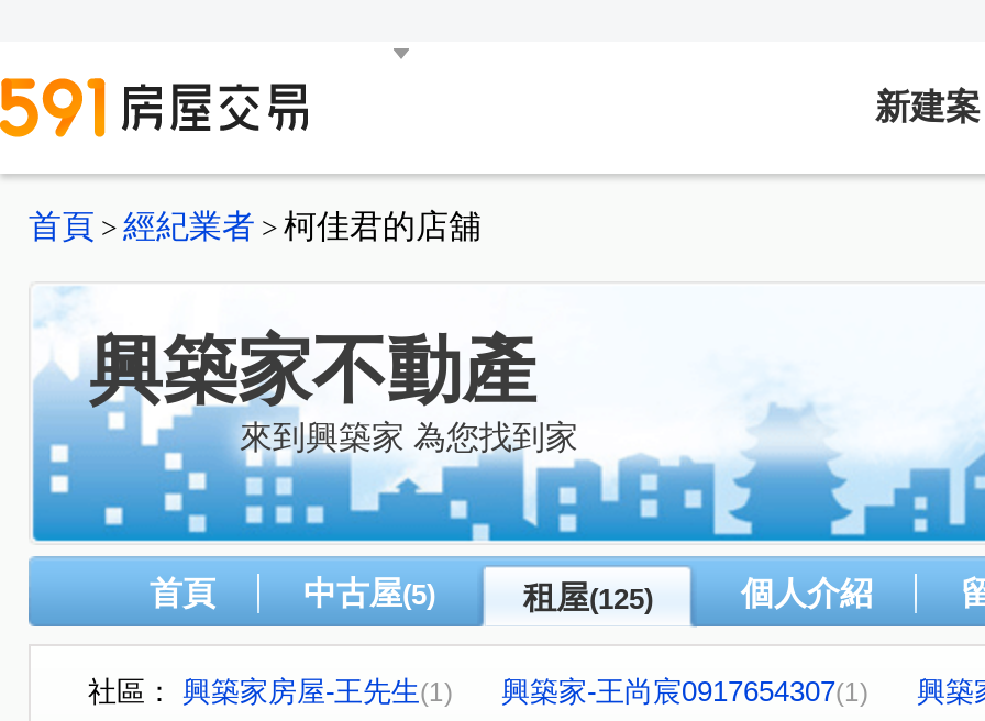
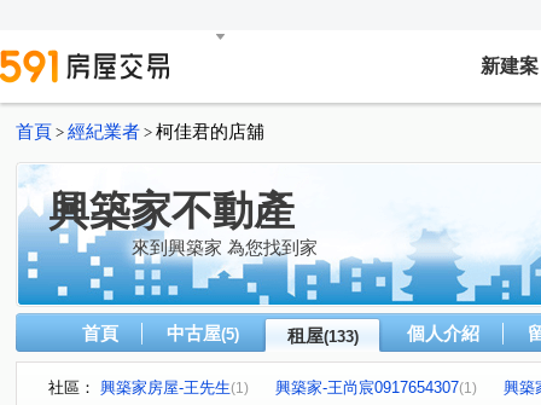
[523,578,653,615] 租屋(125) -> [287,325,359,346] 租屋(133)

